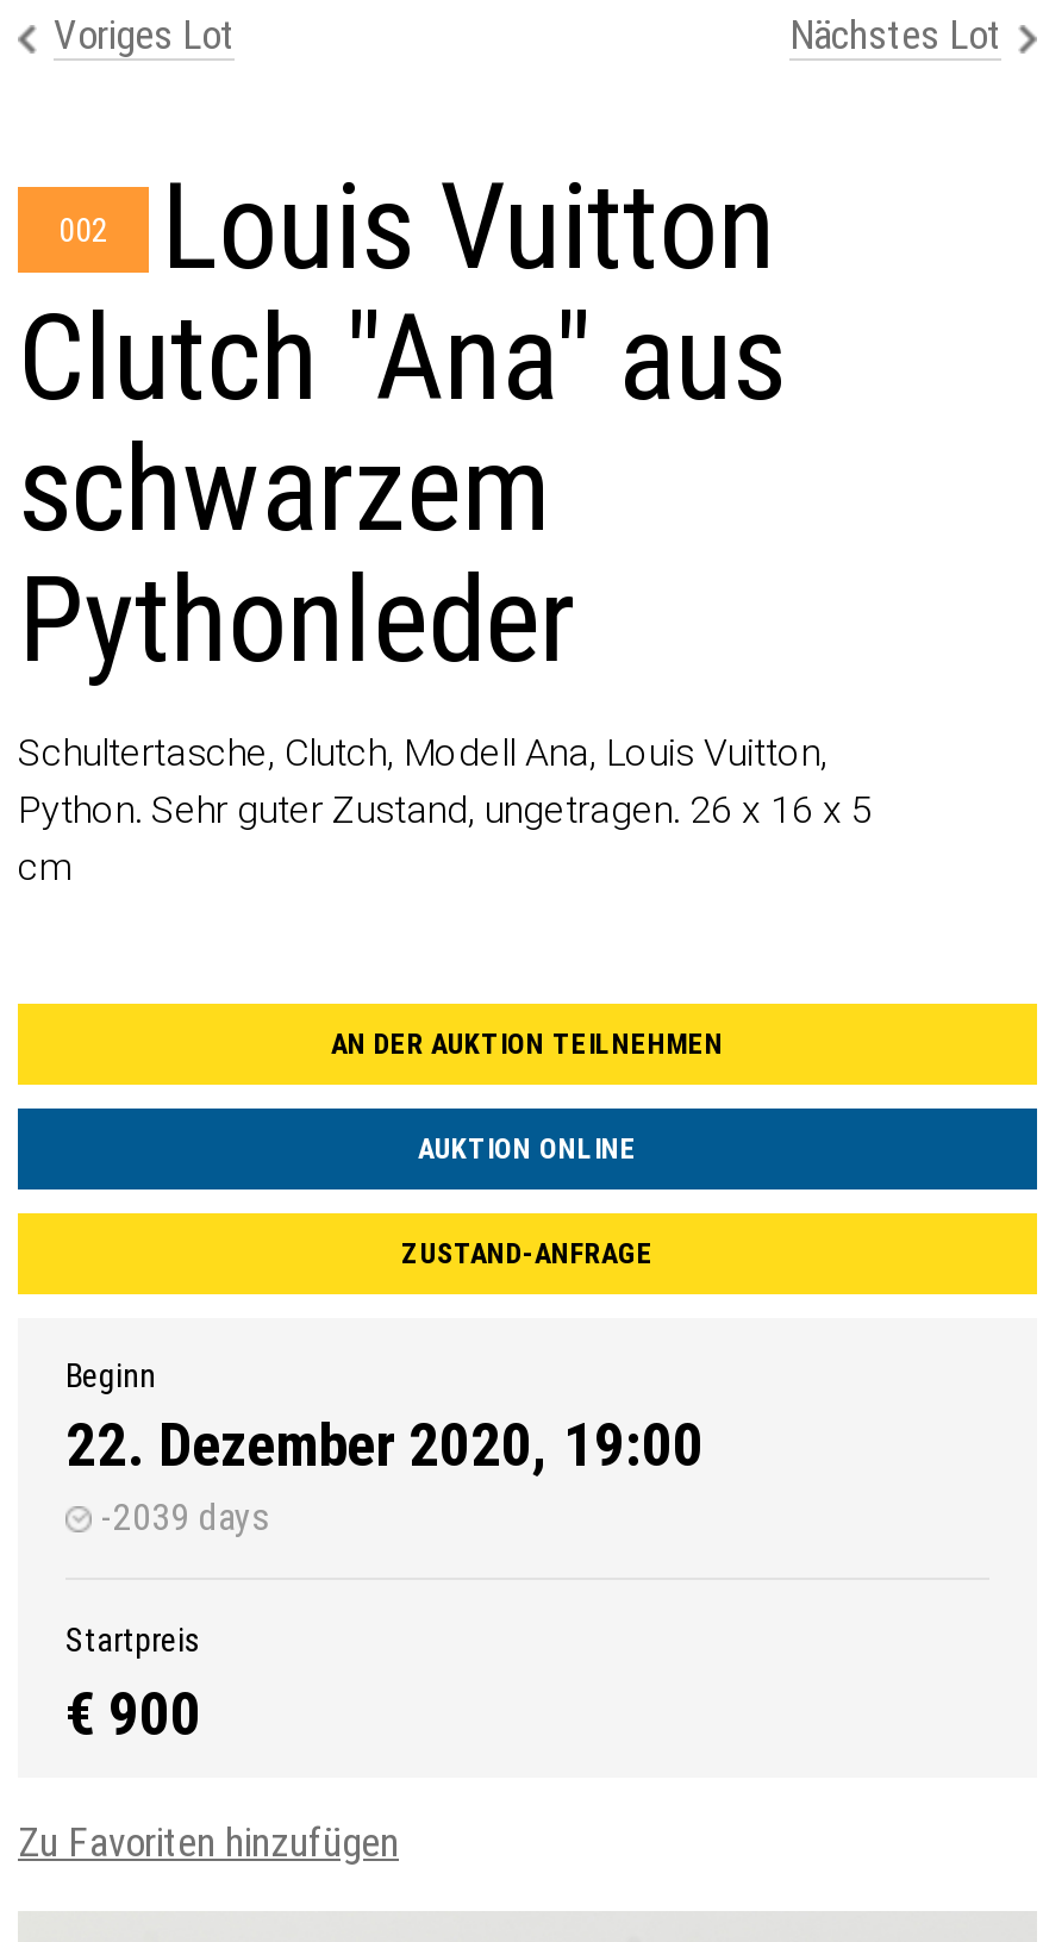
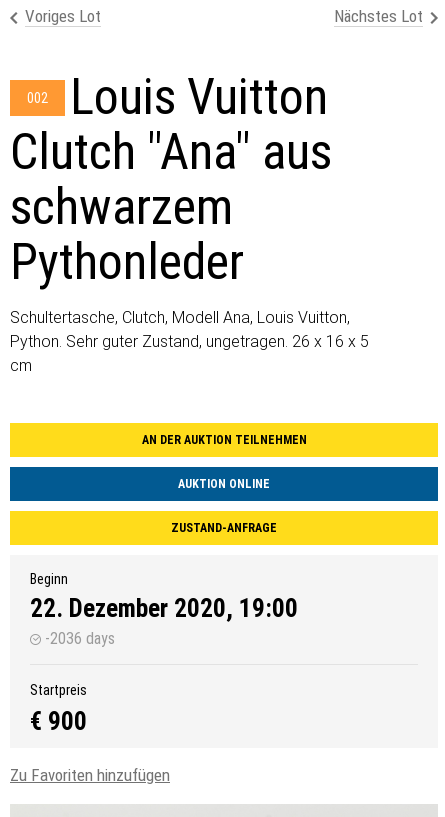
[92,1494,268,1540] -2039 days -> [41,629,115,648] -2036 days

